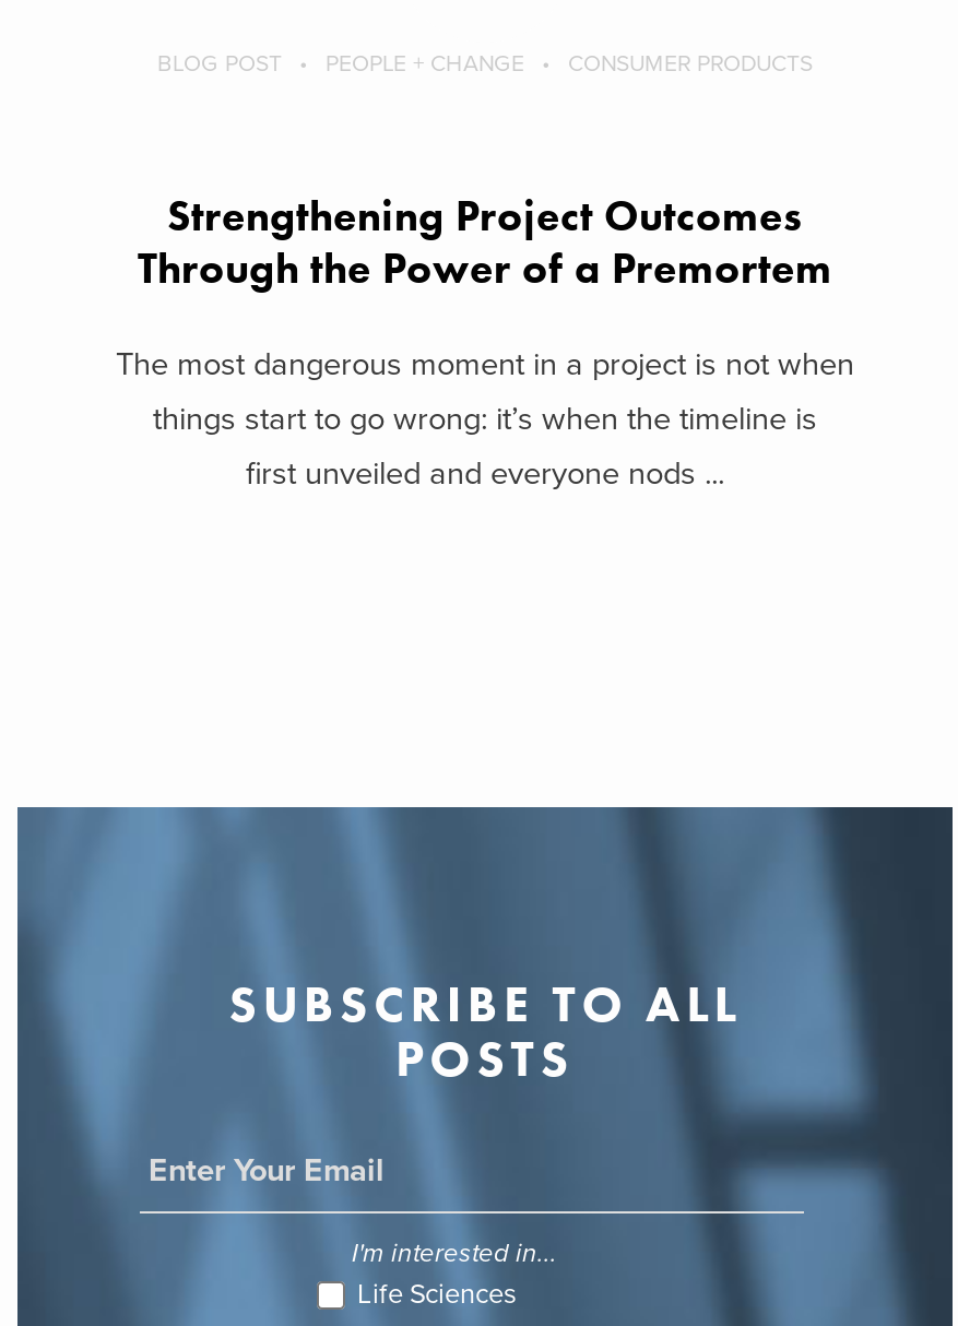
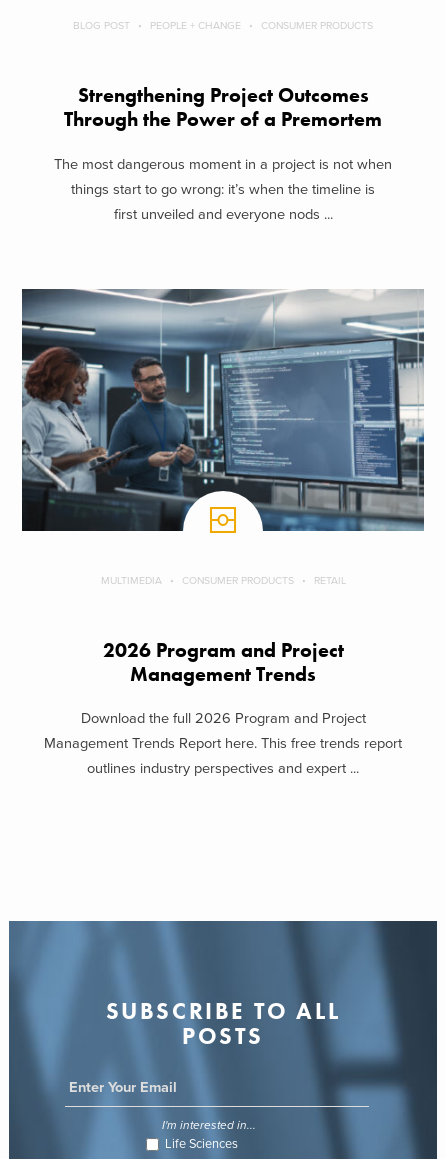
none -> [21,288,425,777] [image] | MULTIMEDIA | CONSUMER PRODUCTS | RETAIL | 2026 Program and Project | Management Trends | Download the full 2026 Program and Project | Management Trends Report here. This free trends report | outlines industry perspectives and expert ...

